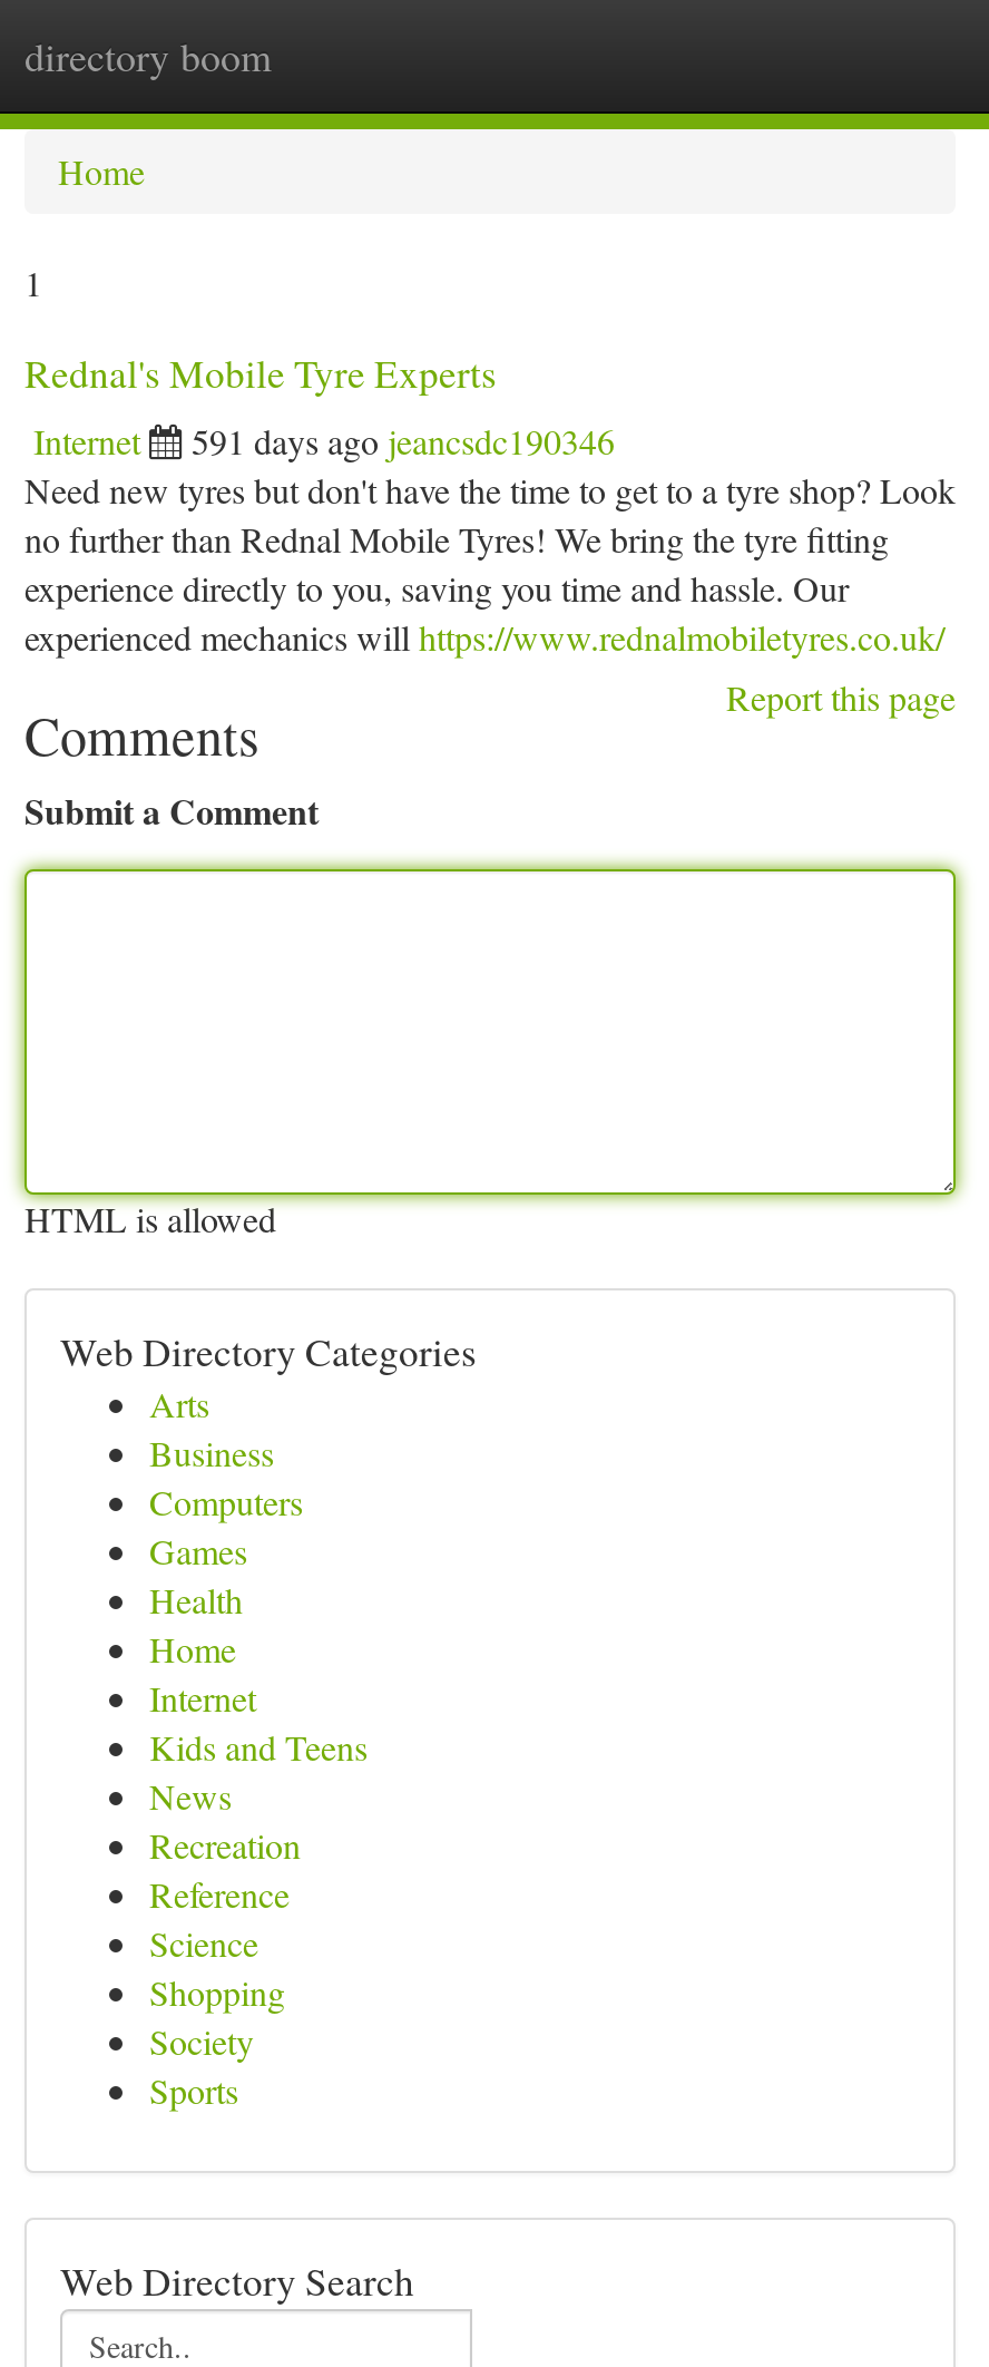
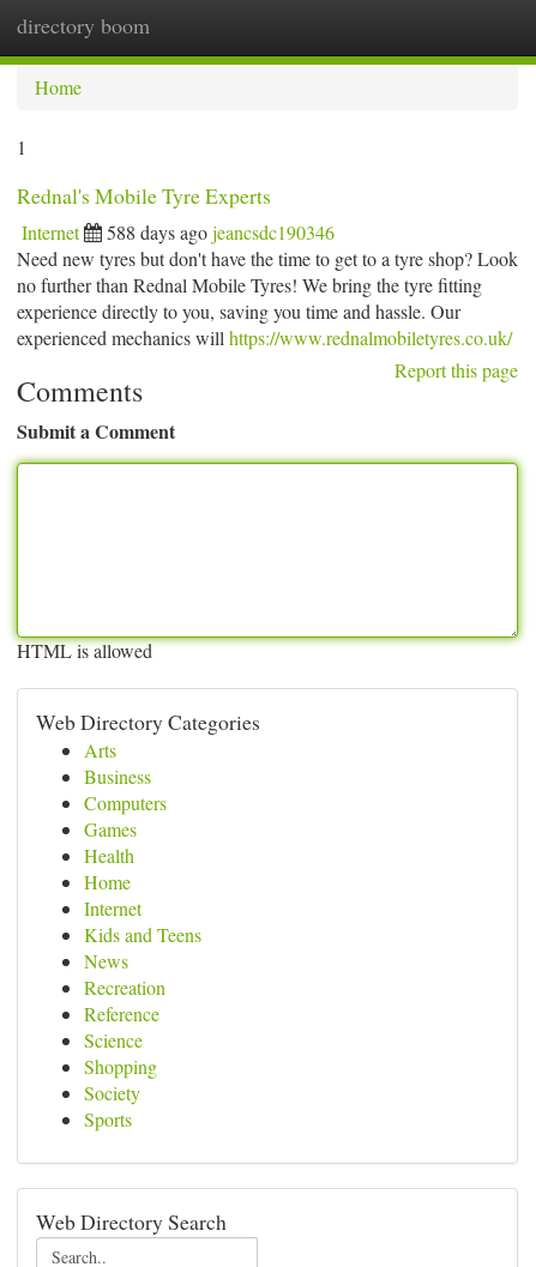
[192,417,615,464] 591 days ago jeancsdc190346 -> [107,219,335,245] 588 days ago jeancsdc190346

